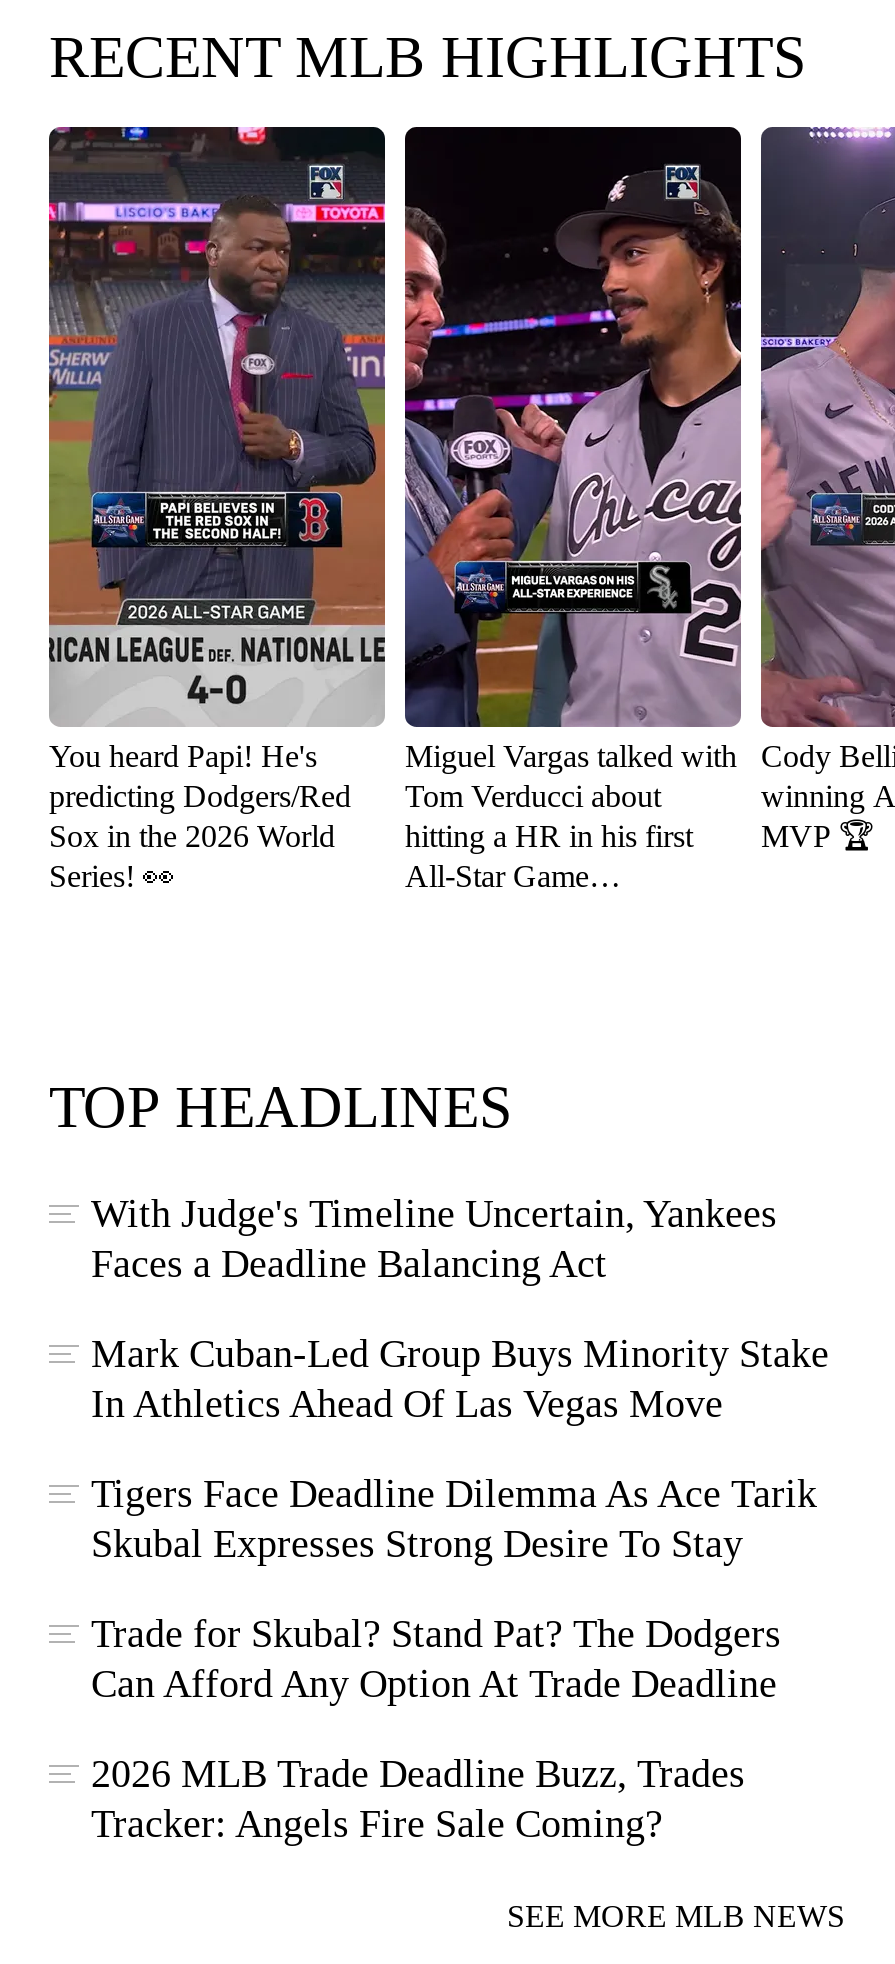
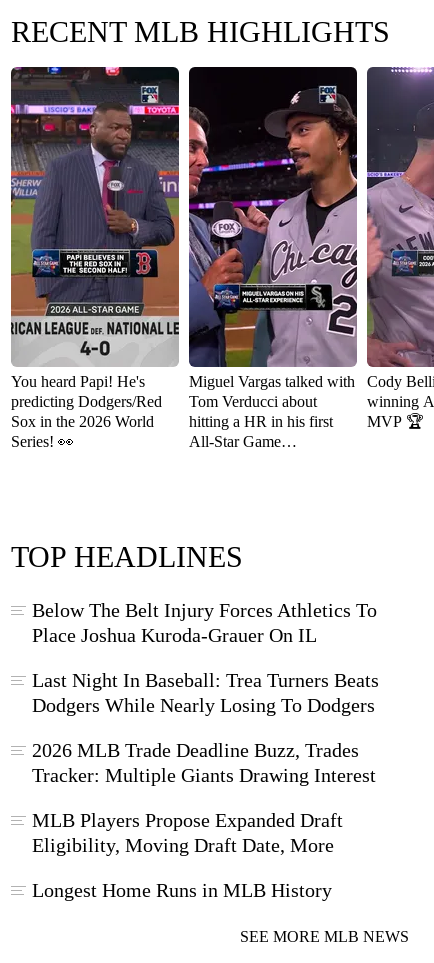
[91,1191,829,1705] With Judge's Timeline Uncertain, Yankees | Faces a Deadline Balancing Act | Mark Cuban-Led Group Buys Minority Stake | In Athletics Ahead Of Las Vegas Move | Tigers Face Deadline Dilemma As Ace Tarik | Skubal Expresses Strong Desire To Stay | Trade for Skubal? Stand Pat? The Dodgers | Can Afford Any Option At Trade Deadline -> [32,599,379,716] Below The Belt Injury Forces Athletics To | Place Joshua Kuroda-Grauer On IL | Last Night In Baseball: Trea Turners Beats | Dodgers While Nearly Losing To Dodgers
moved [91,1751,745,1795] -> [32,739,359,761]: 2026 MLB Trade Deadline Buzz, Trades
[91,1801,663,1845] Tracker: Angels Fire Sale Coming? -> [32,764,376,901] Tracker: Multiple Giants Drawing Interest | MLB Players Propose Expanded Draft | Eligibility, Moving Draft Date, More | Longest Home Runs in MLB History

